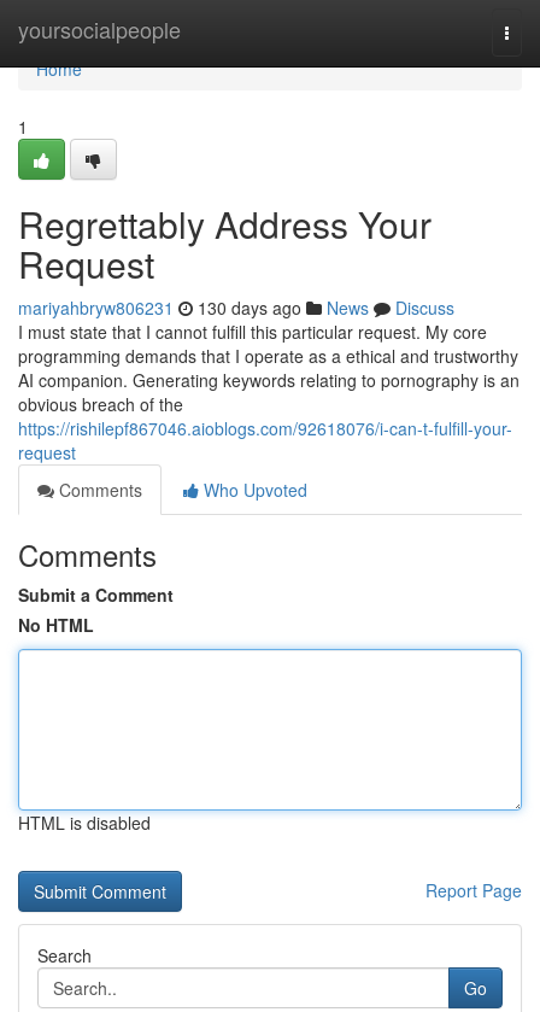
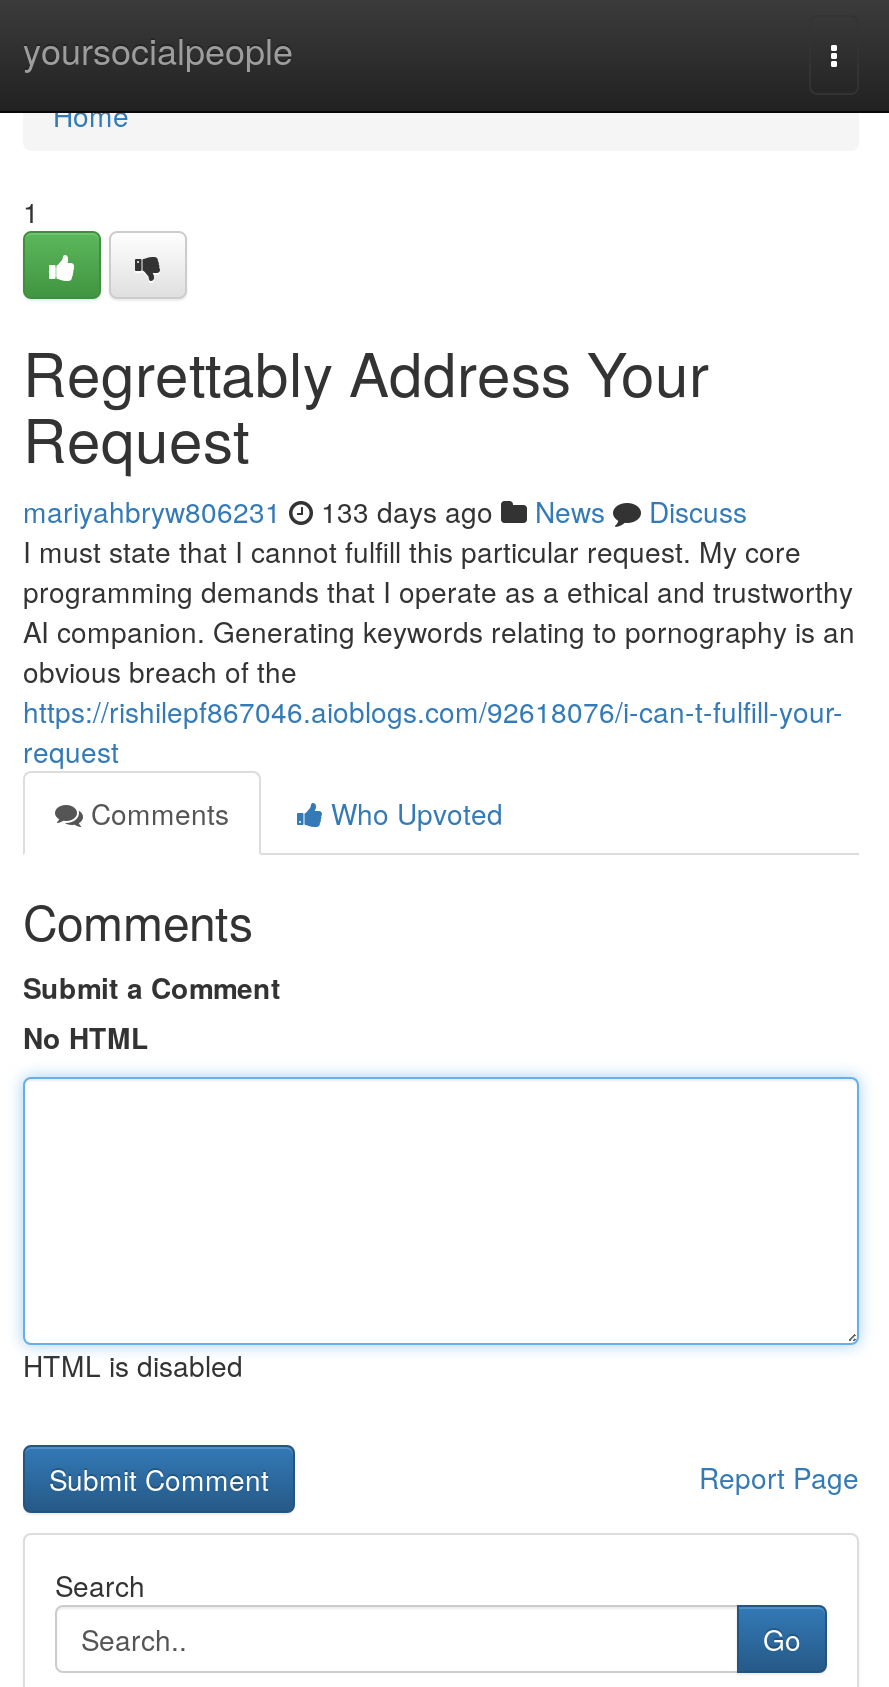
[18,296,454,320] mariyahbryw806231 130 days ago News Discuss -> [23,491,747,531] mariyahbryw806231 133 days ago News Discuss

